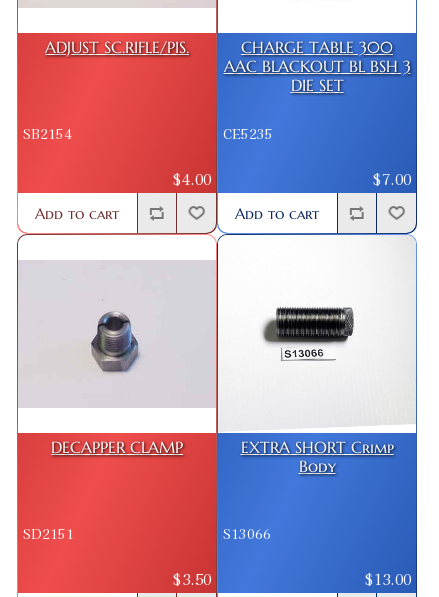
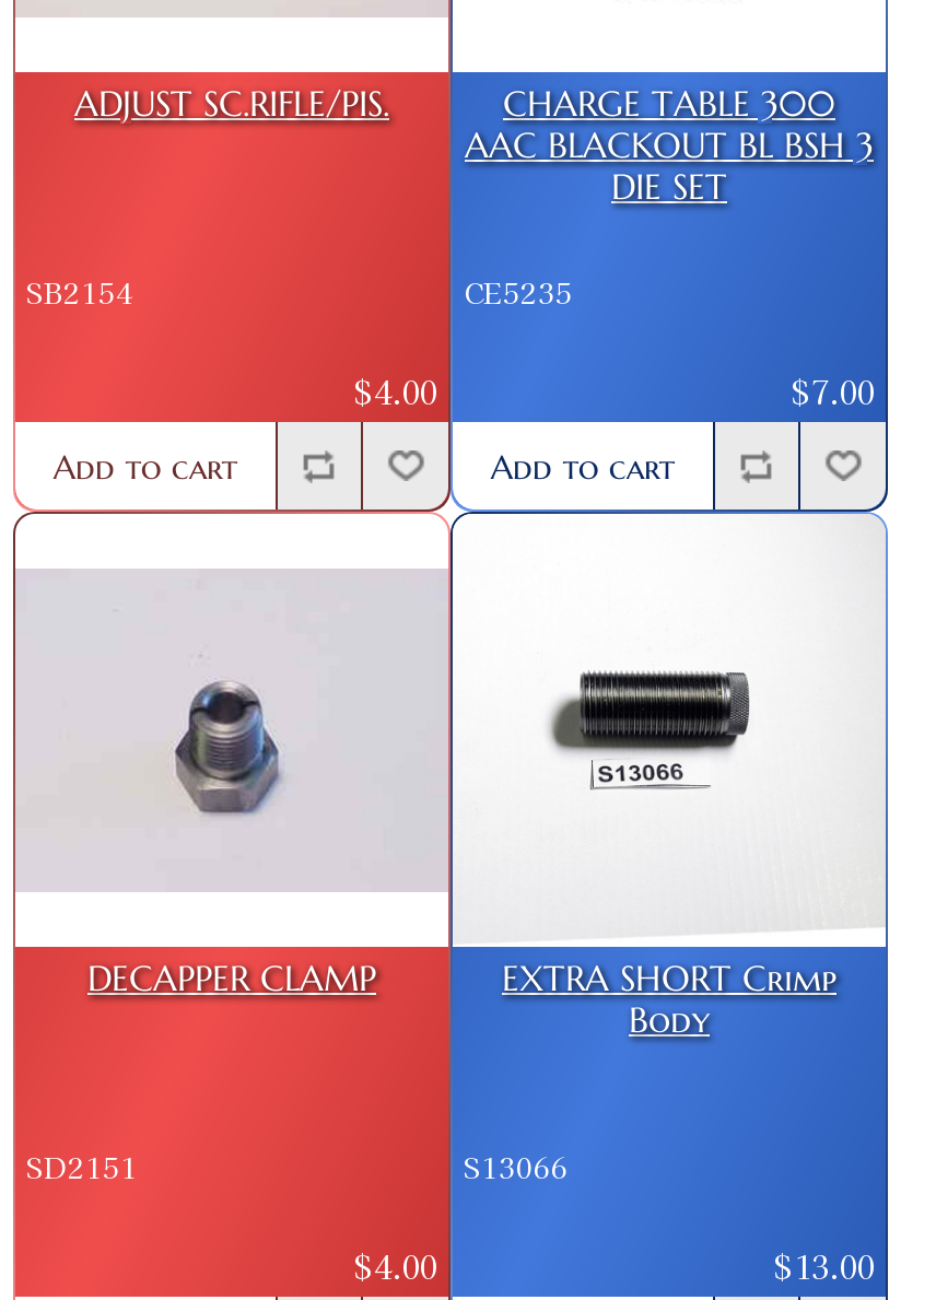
[172,568,211,589] $3.50 -> [352,1242,437,1288] $4.00

